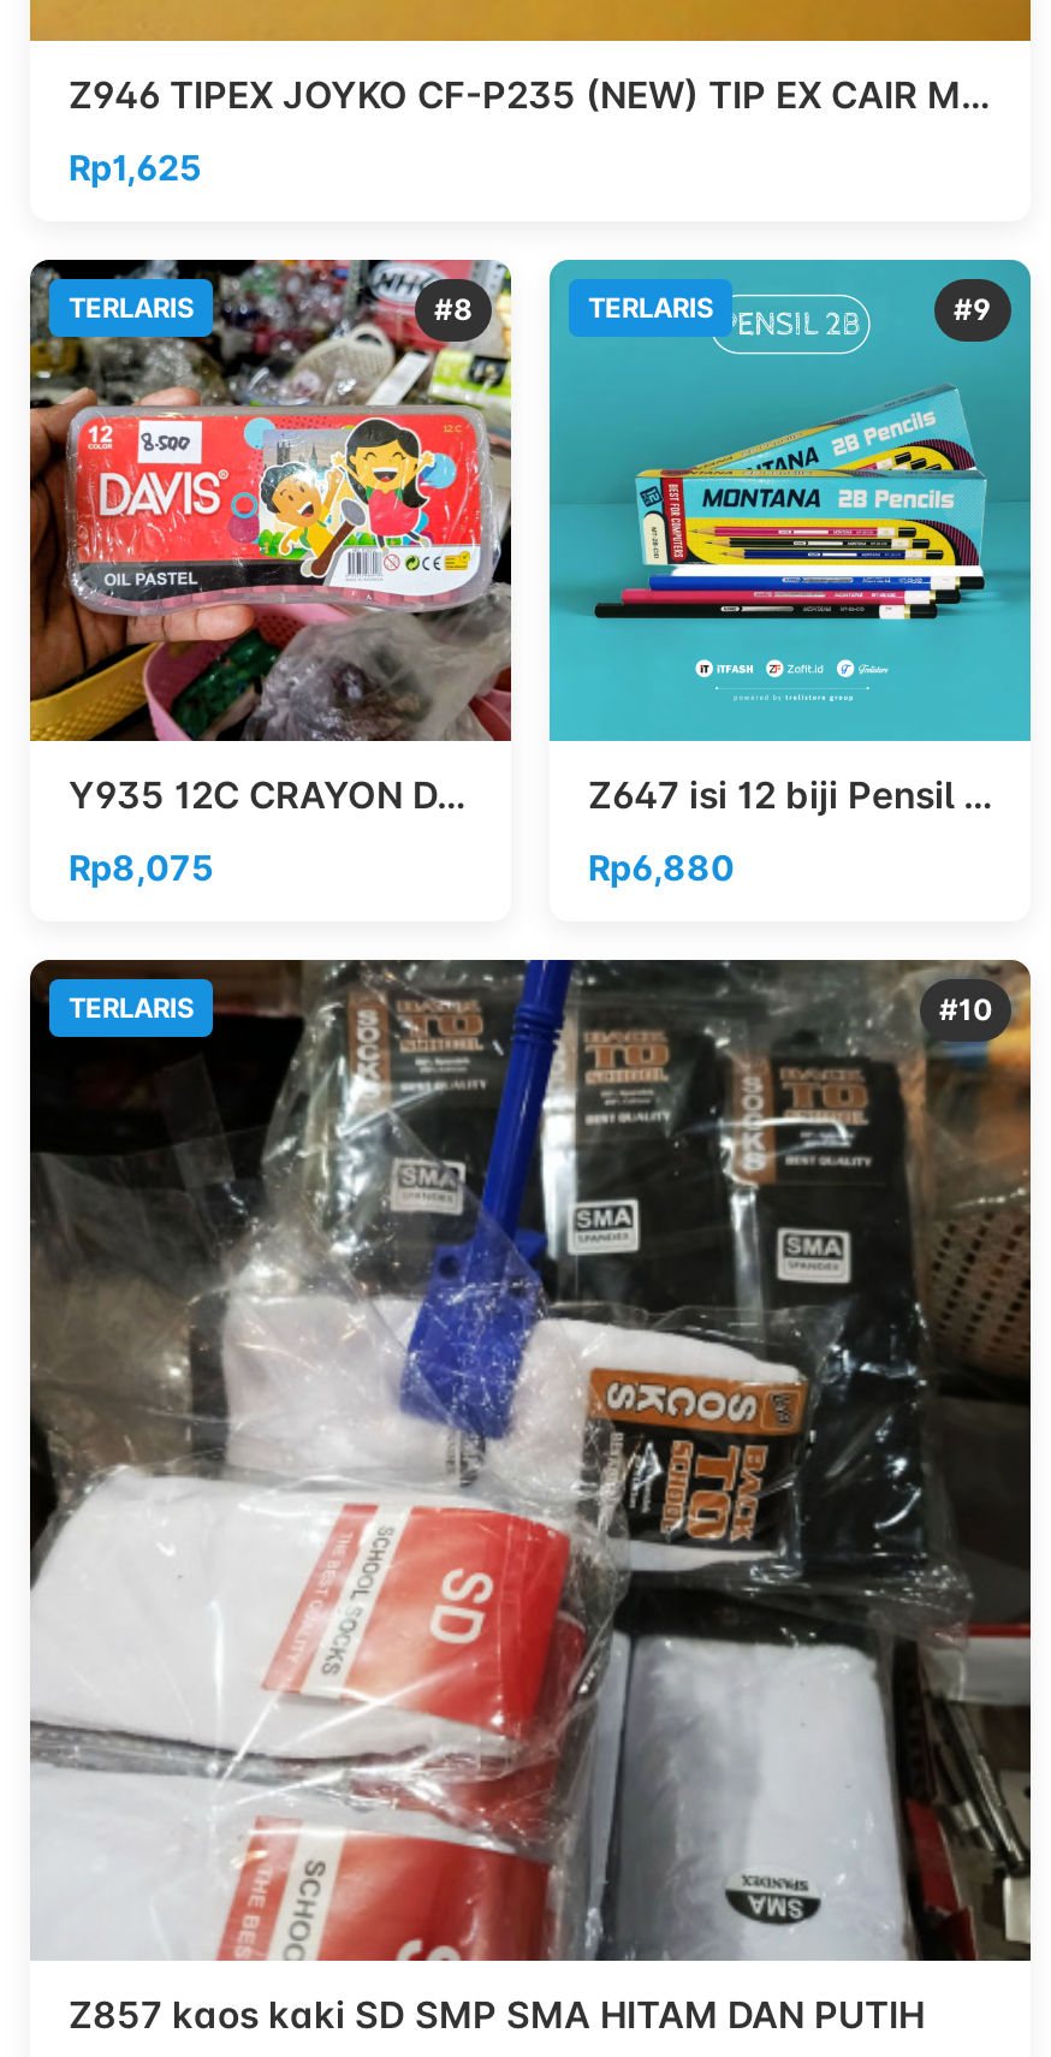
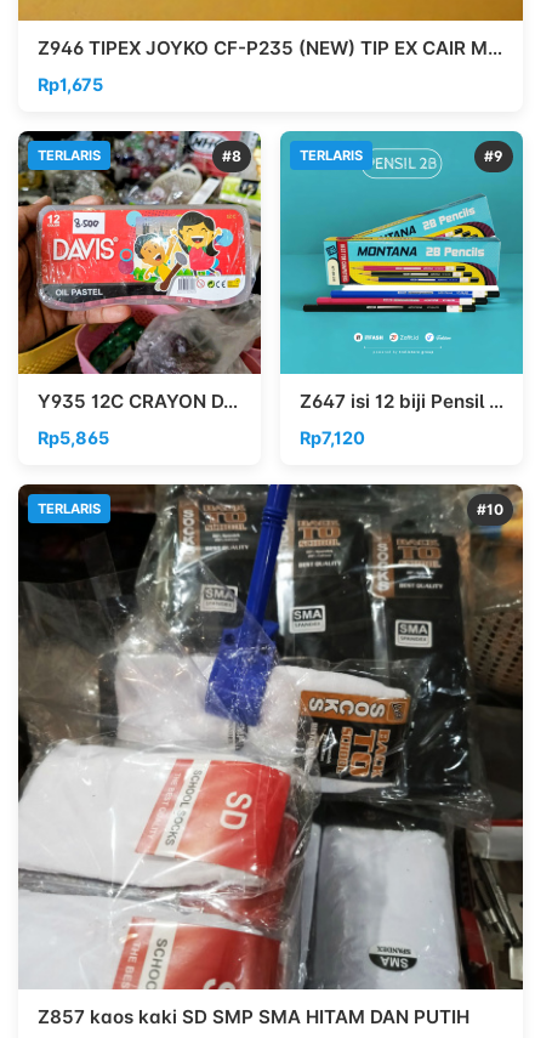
[69,148,201,189] Rp1,625 -> [38,75,103,95] Rp1,675
[69,848,213,889] Rp8,075 -> [38,428,109,448] Rp5,865
[588,848,735,889] Rp6,880 -> [300,428,365,448] Rp7,120

